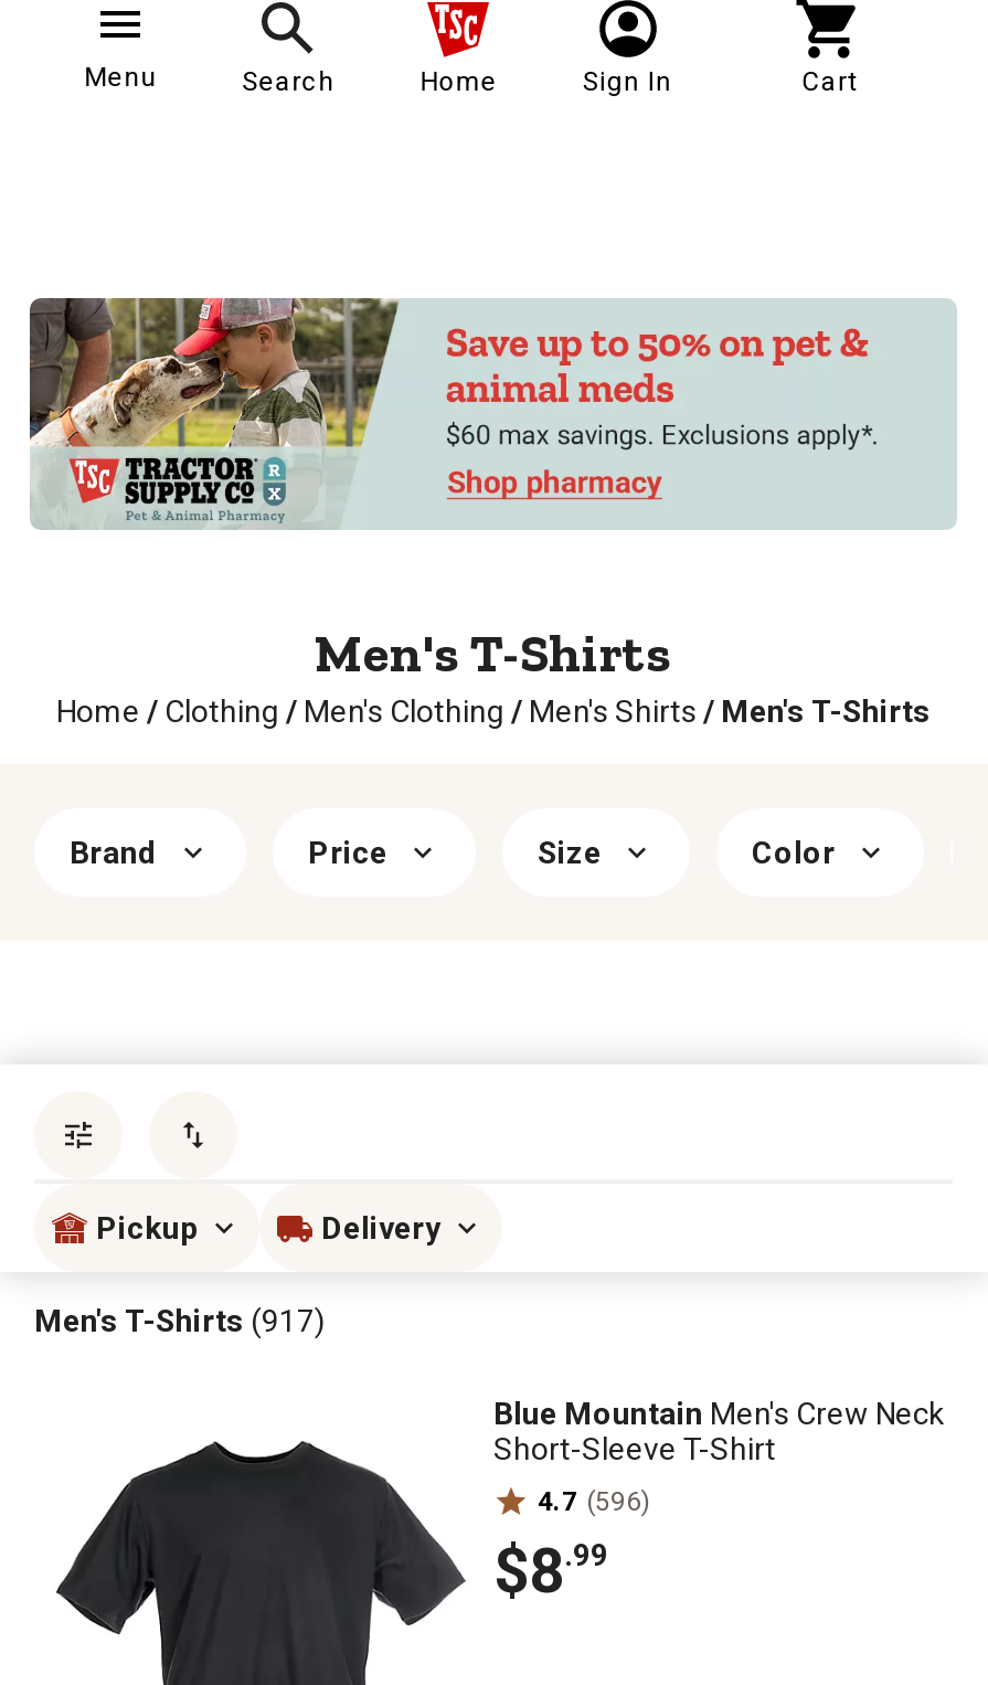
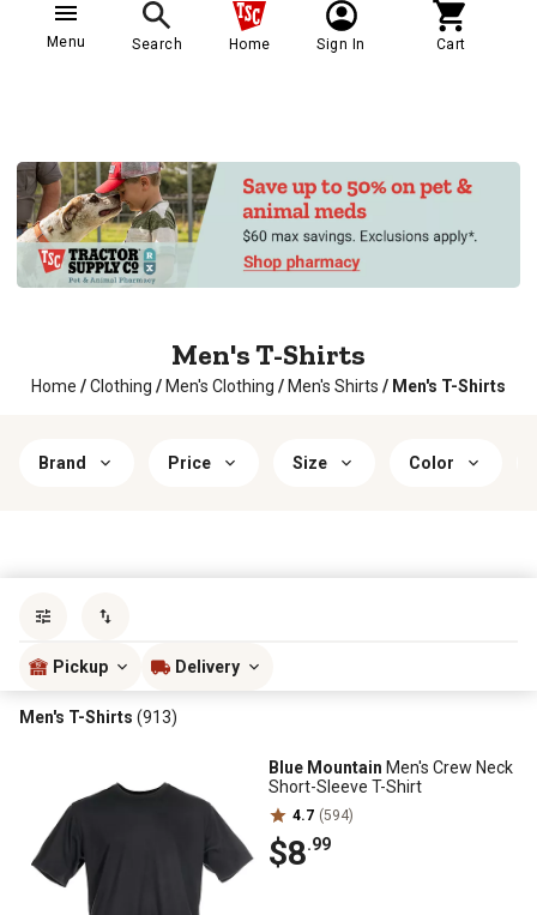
[34,1303,326,1338] Men's T-Shirts (917) -> [19,708,177,727] Men's T-Shirts (913)
[538,1486,650,1517] 4.7 (596) -> [292,807,354,824] 4.7 (594)

